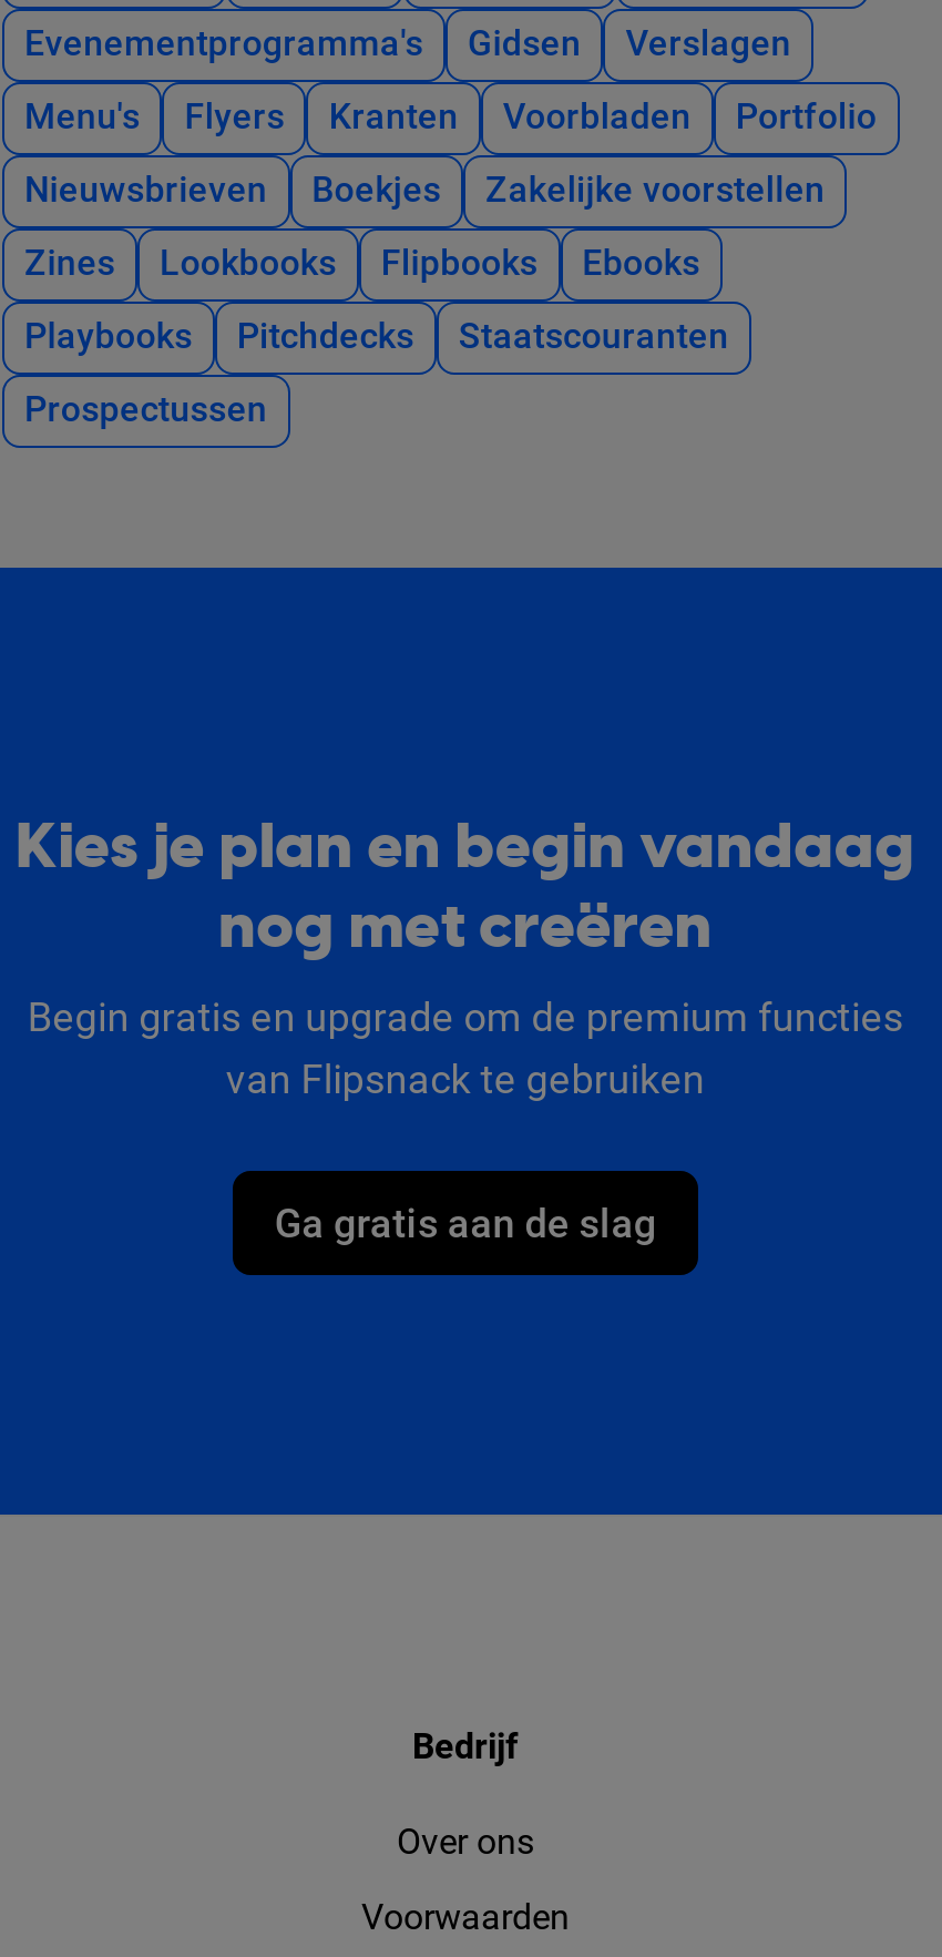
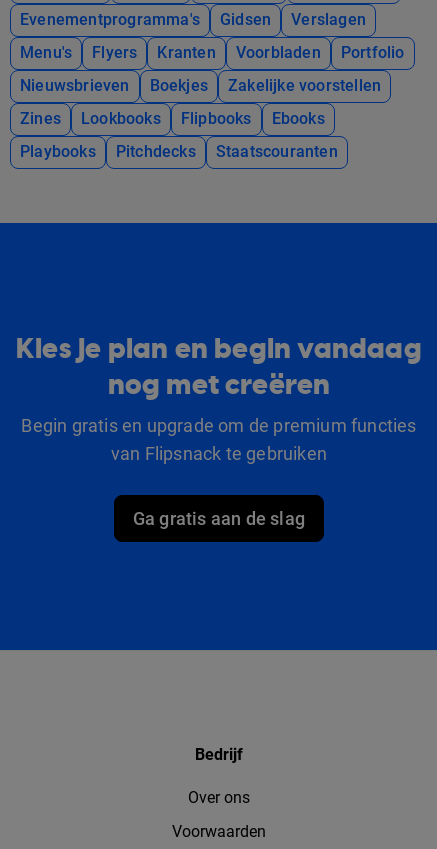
[24,389,267,431] Prospectussen -> none

